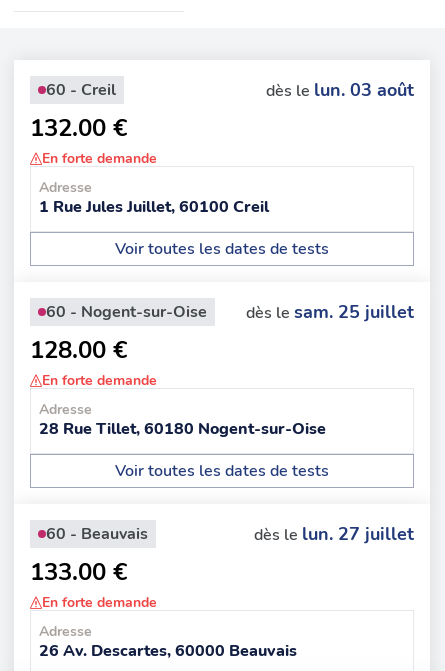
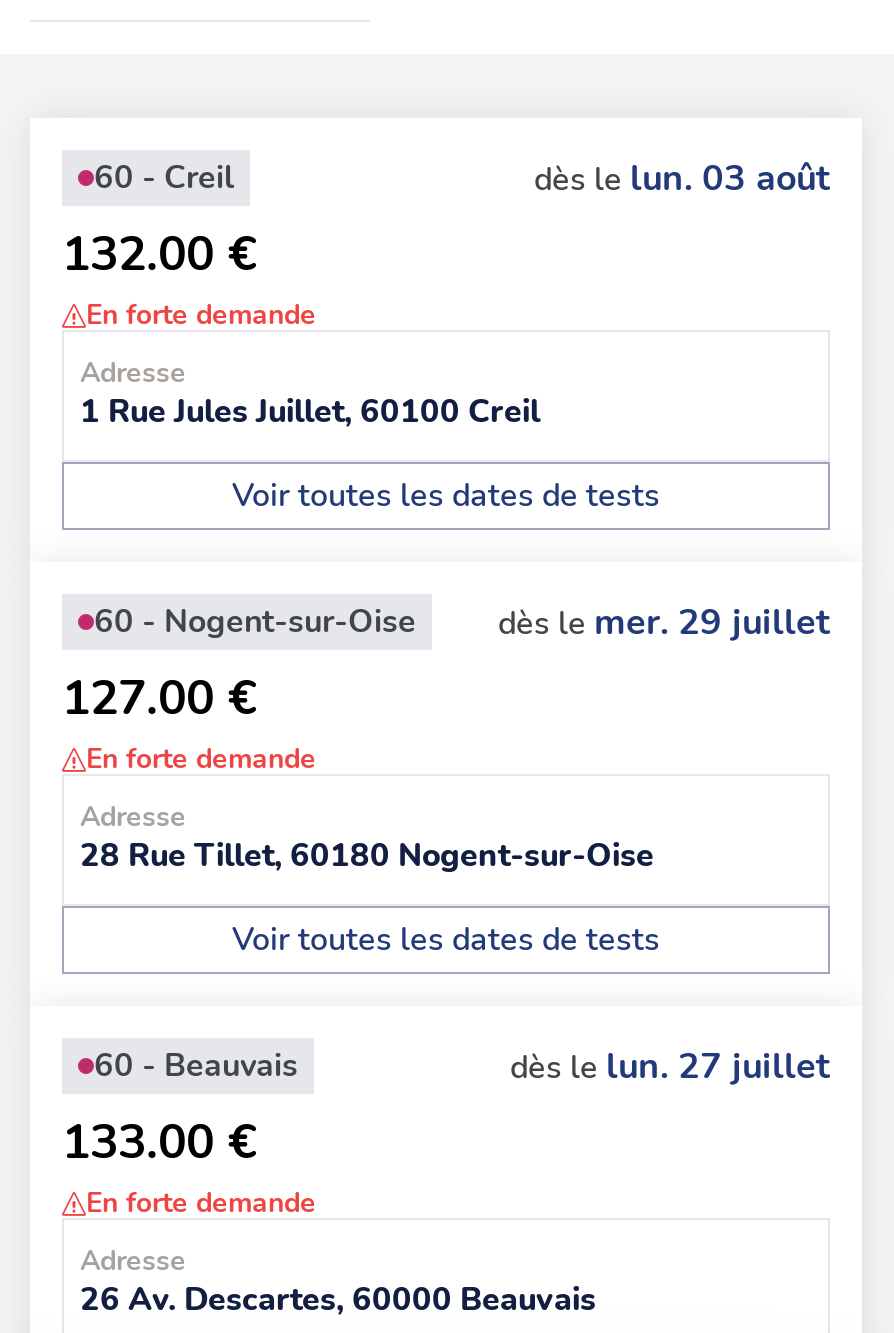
[246,300,414,324] dès le sam. 25 juillet -> [498,598,830,646] dès le mer. 29 juillet
[30,334,127,366] 128.00 € -> [62,666,256,730] 127.00 €

